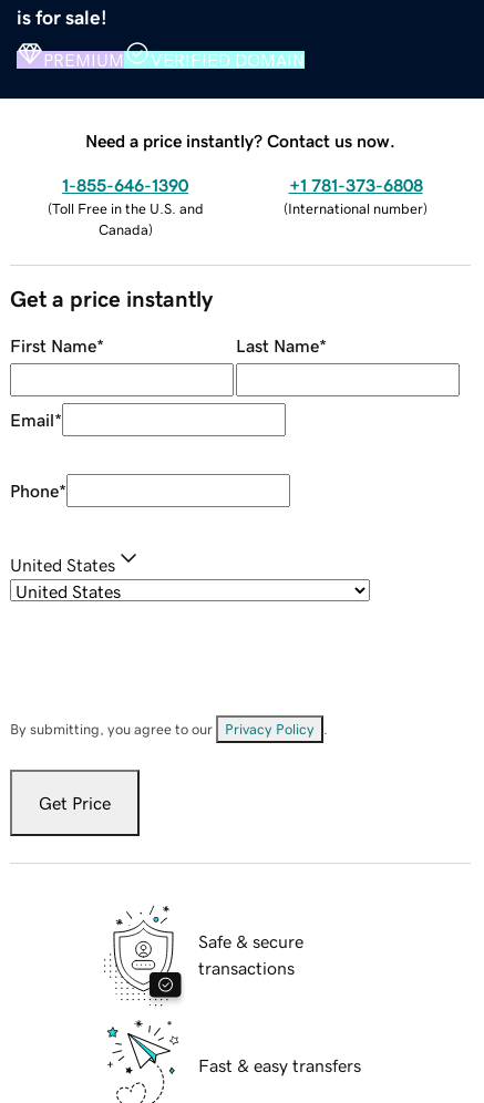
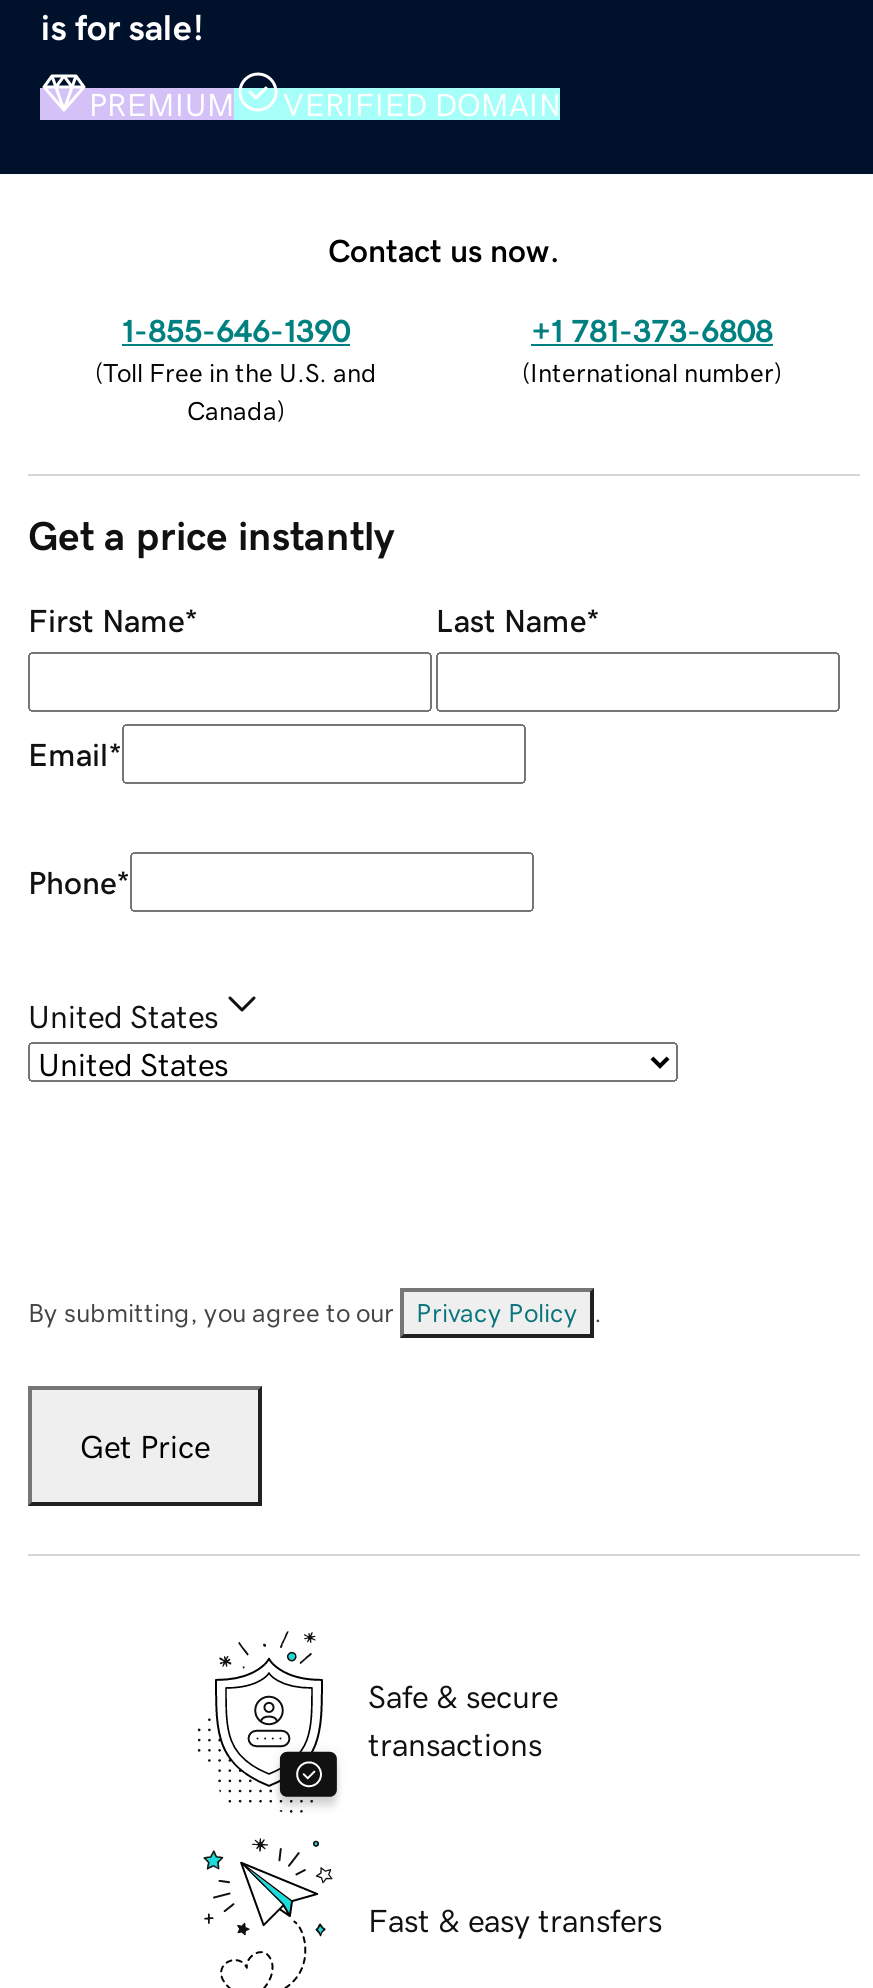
[85,131,395,149] Need a price instantly? Contact us now. -> [328,233,560,265] Contact us now.

